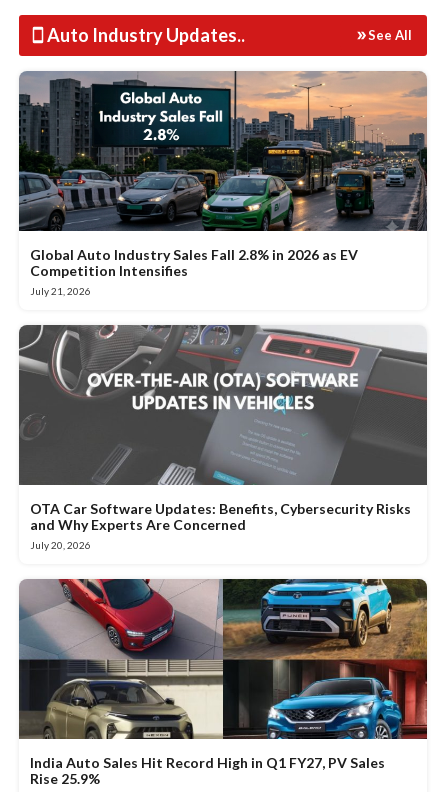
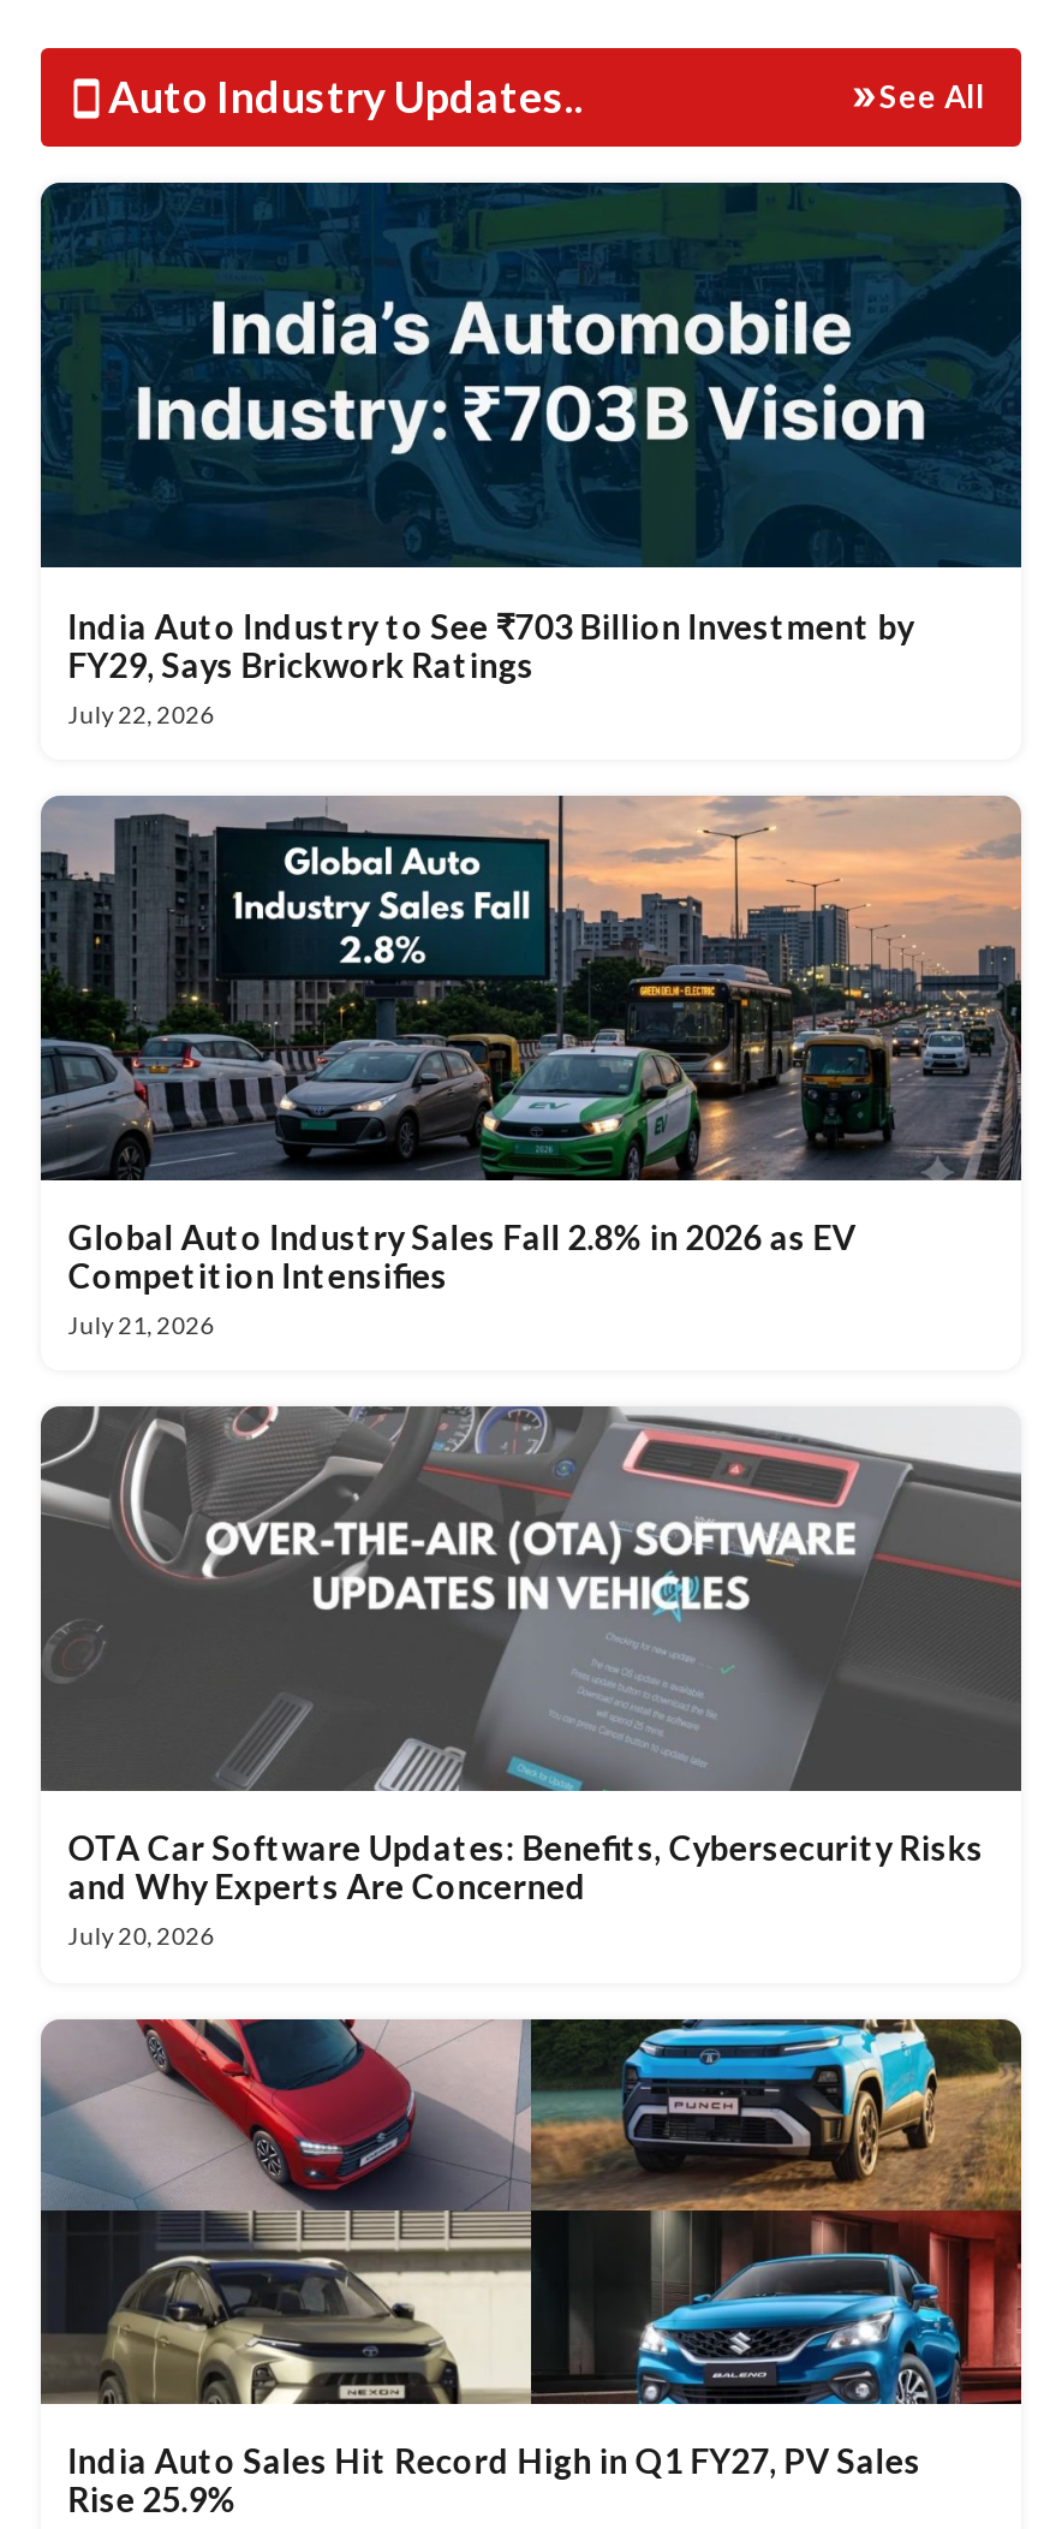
none -> [41,180,1024,728] [image] | India Auto Industry to See ₹703 Billion Investment by | FY29, Says Brickwork Ratings | July 22, 2026

